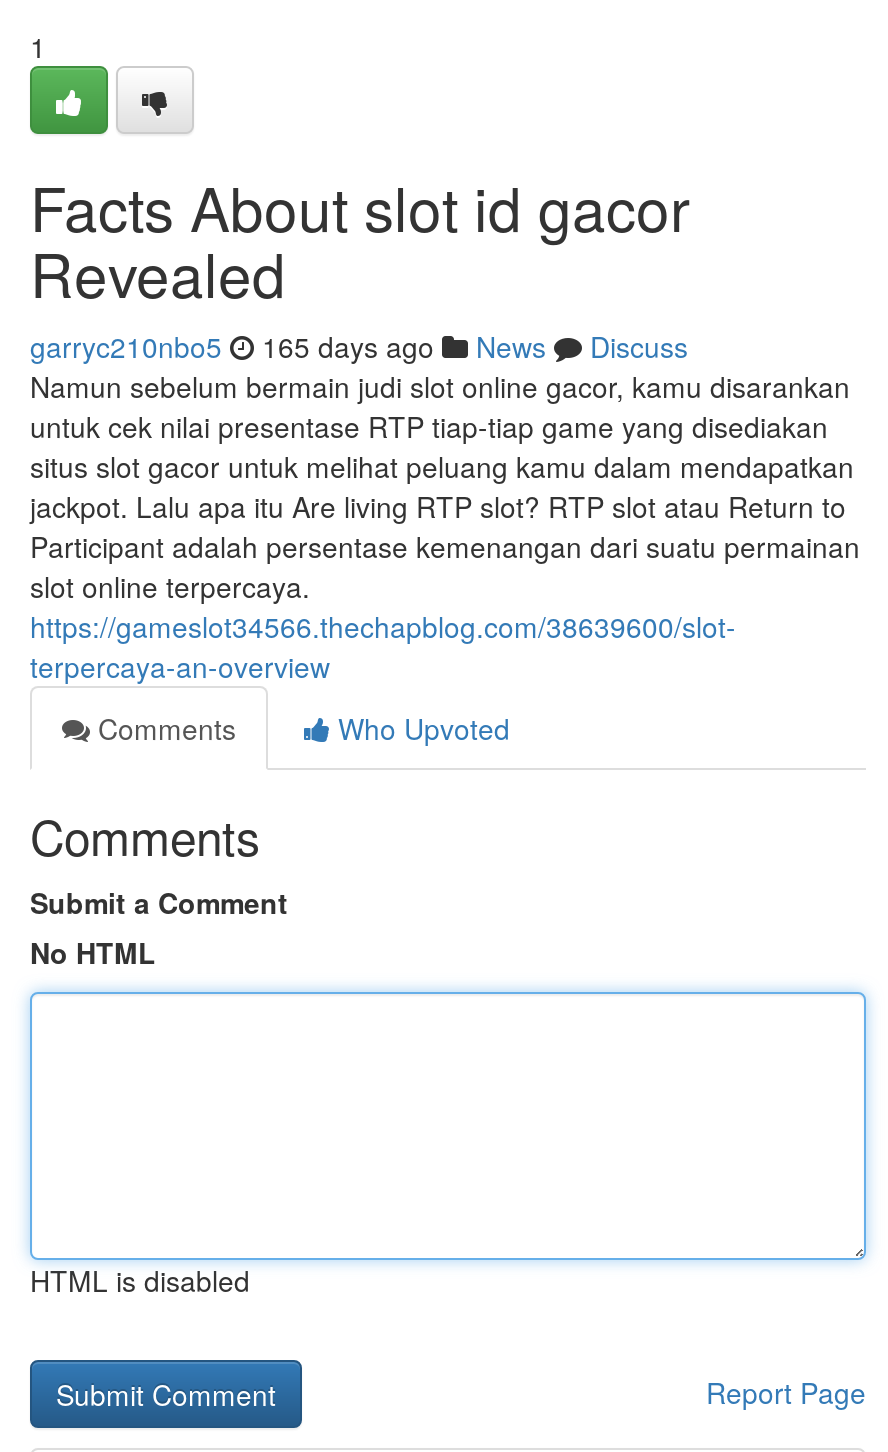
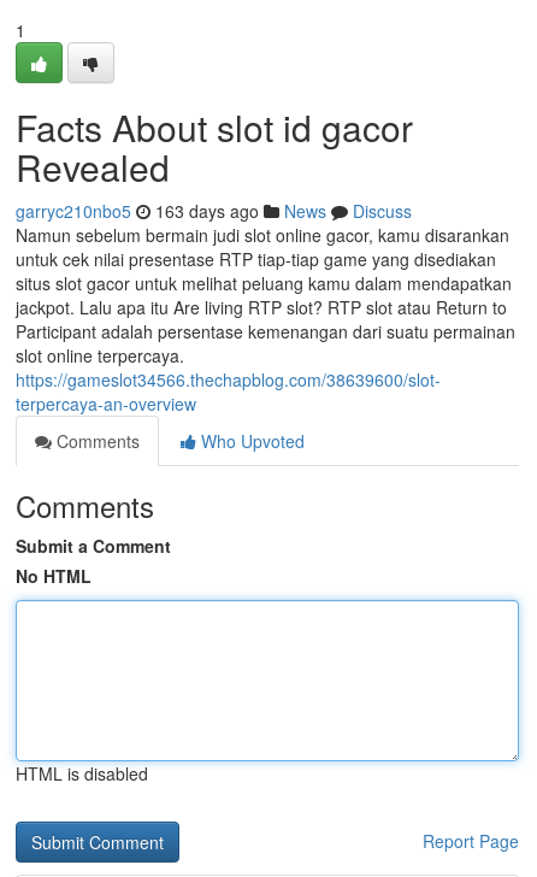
[30,326,688,366] garryc210nbo5 165 days ago News Discuss -> [16,199,412,223] garryc210nbo5 163 days ago News Discuss

